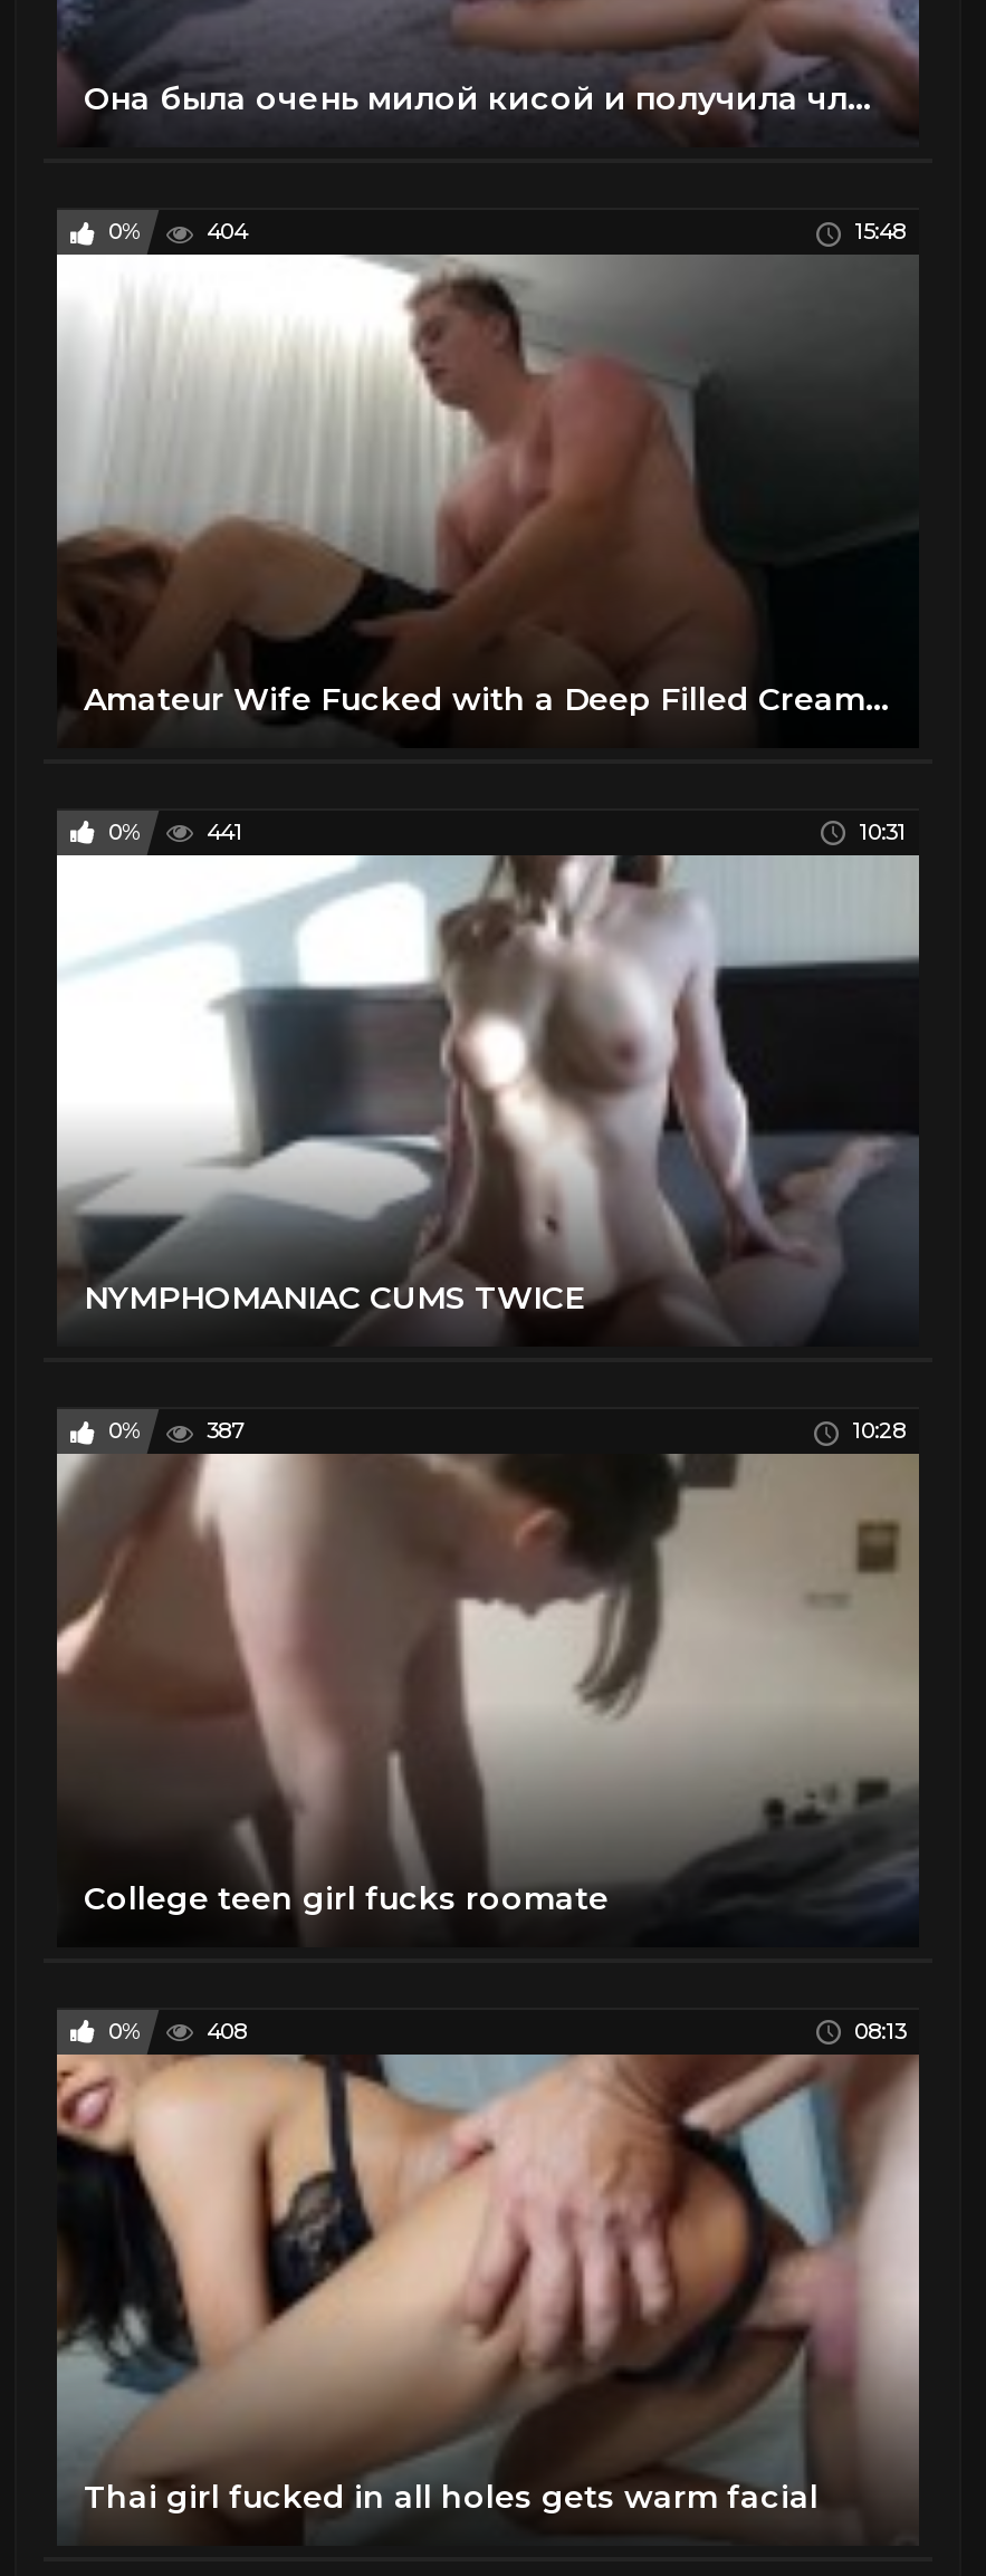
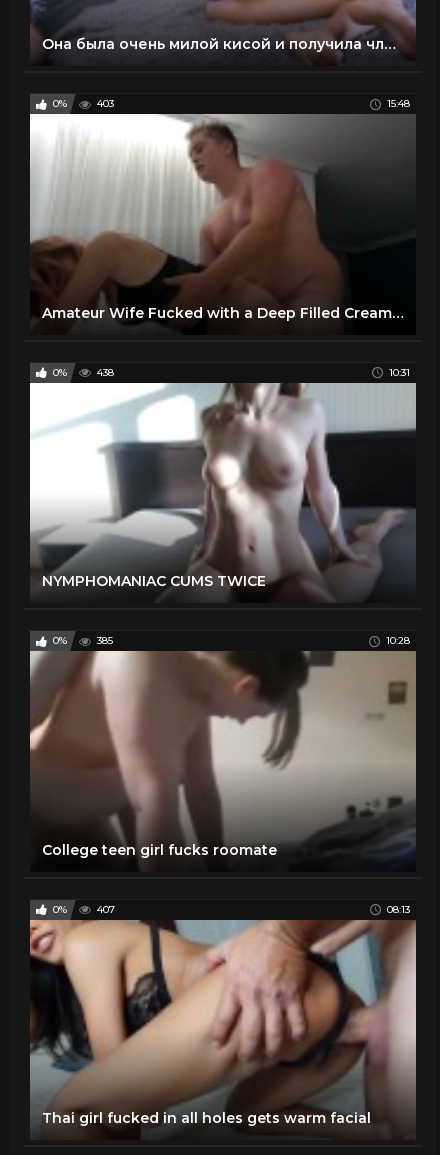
[207,217,247,246] 404 -> [97,97,114,110] 403
[207,817,242,846] 441 -> [97,366,114,379] 438
[207,1417,245,1446] 387 -> [97,634,113,647] 385
[207,2016,247,2045] 408 -> [97,903,115,916] 407

